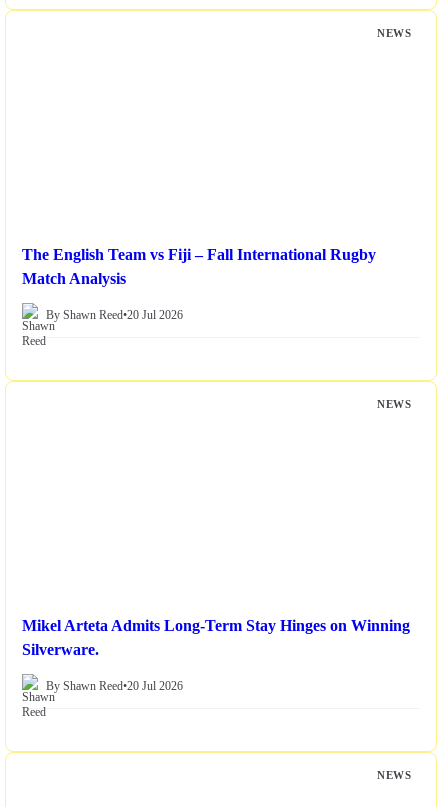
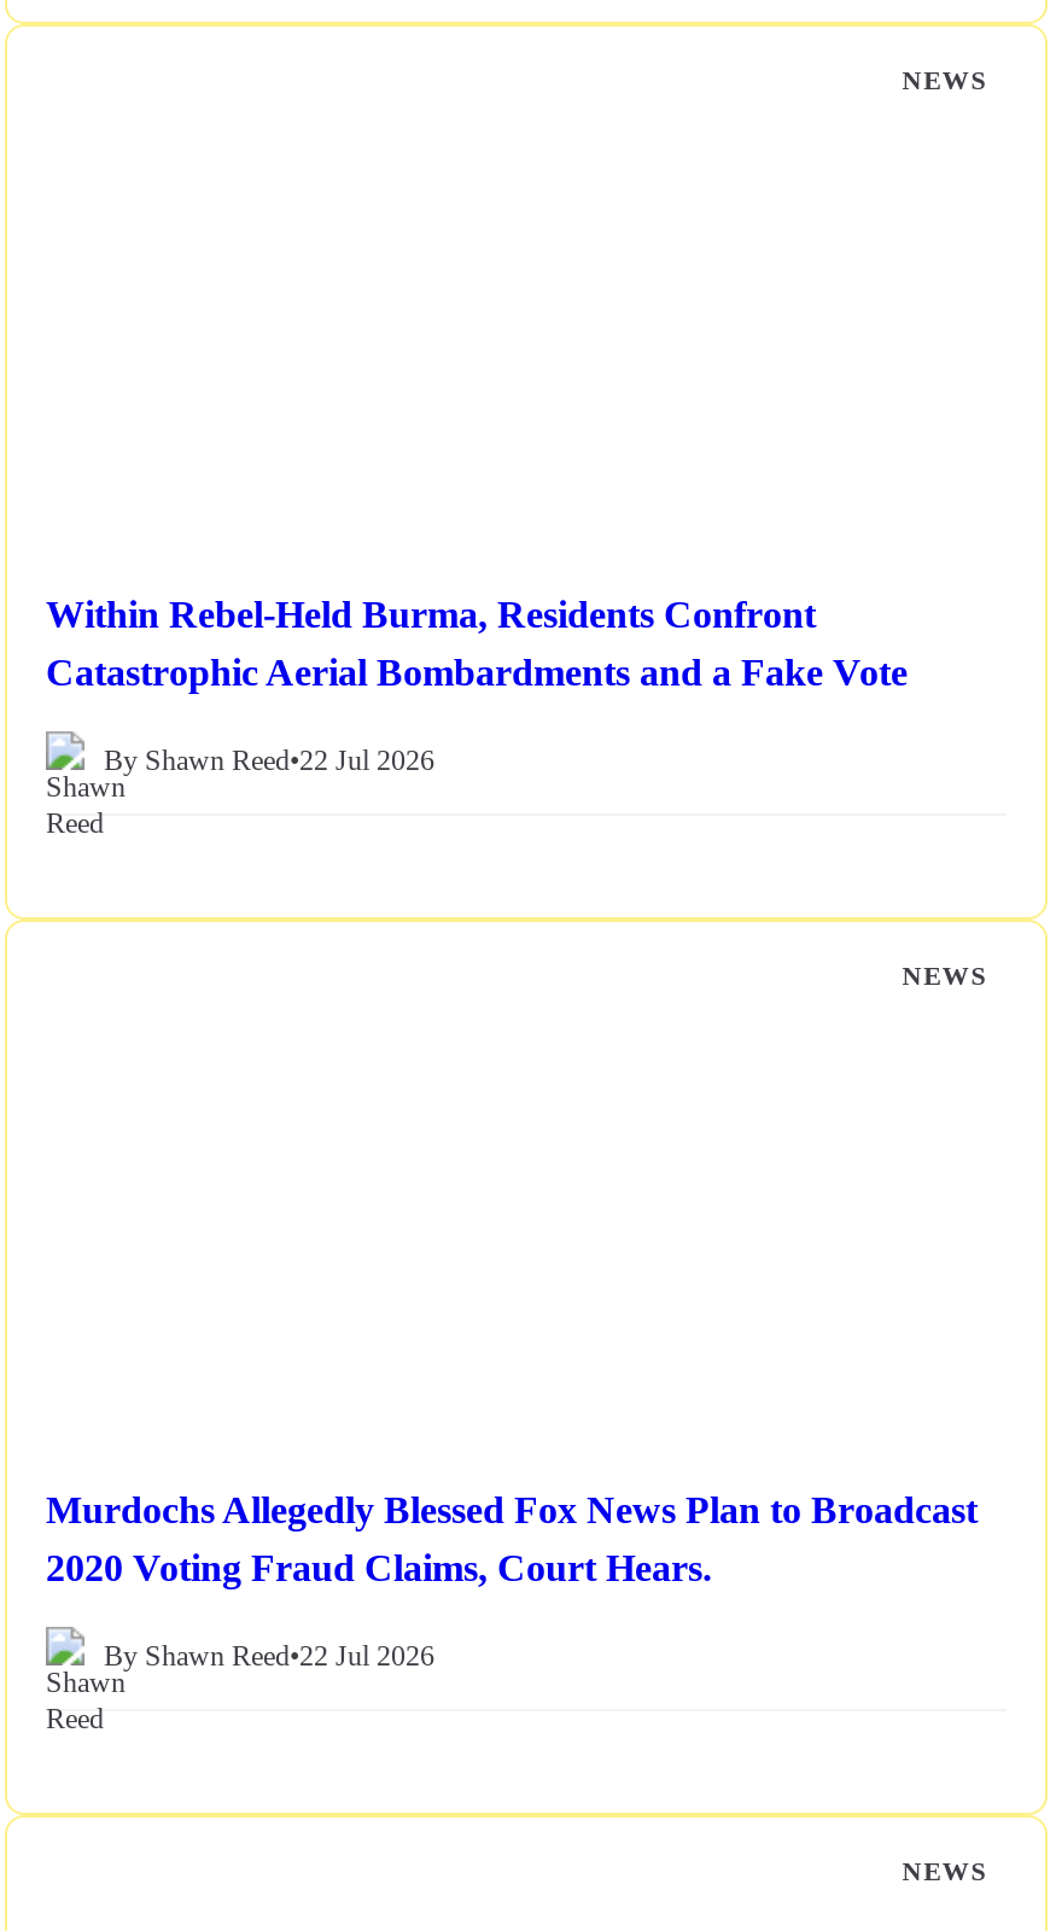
[22,246,376,287] The English Team vs Fiji – Fall International Rugby | Match Analysis -> [46,594,908,693] Within Rebel-Held Burma, Residents Confront | Catastrophic Aerial Bombardments and a Fake Vote
[46,308,183,322] By Shawn Reed•20 Jul 2026 -> [104,743,434,777] By Shawn Reed•22 Jul 2026
[22,617,410,658] Mikel Arteta Admits Long-Term Stay Hinges on Winning | Silverware. -> [46,1490,978,1589] Murdochs Allegedly Blessed Fox News Plan to Broadcast | 2020 Voting Fraud Claims, Court Hears.
[46,679,183,693] By Shawn Reed•20 Jul 2026 -> [104,1638,434,1672] By Shawn Reed•22 Jul 2026

